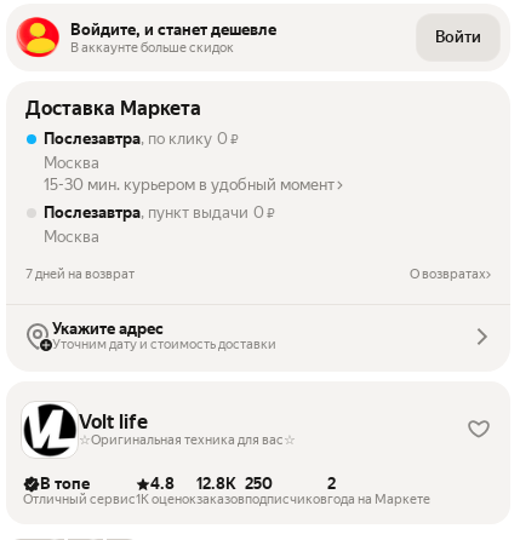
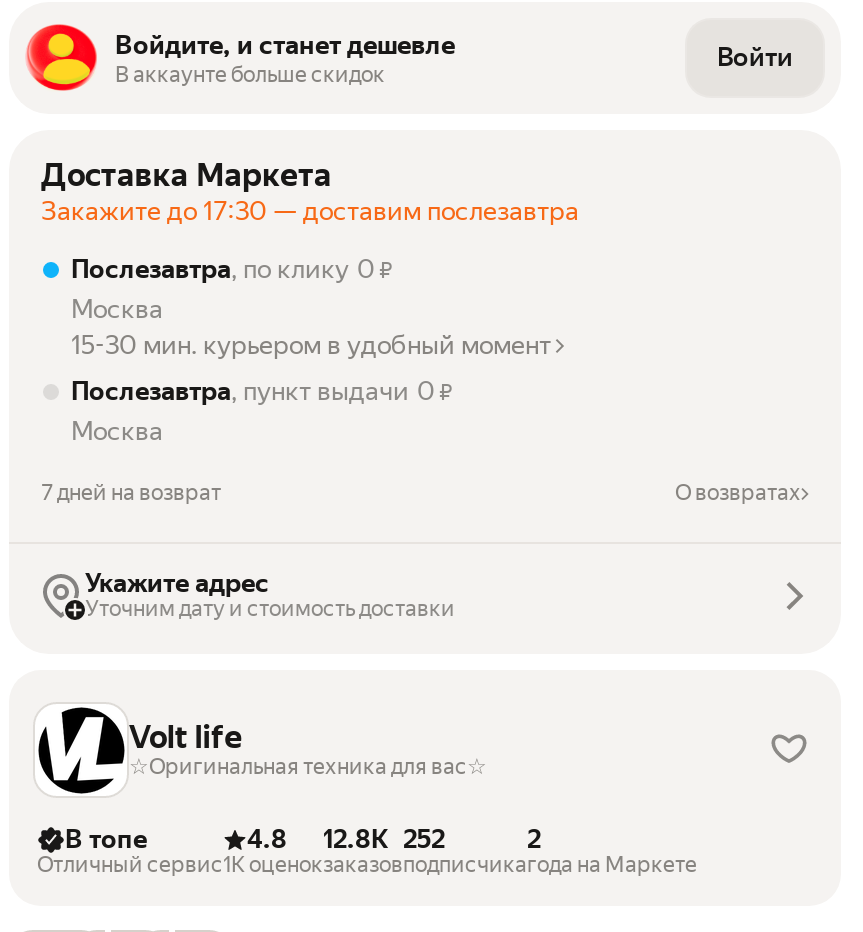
none -> [41,196,579,226] Закажите до 17:30 — доставим послезавтра
[245,475,327,507] 250 | подписчиков -> [403,824,527,878] 252 | подписчика

